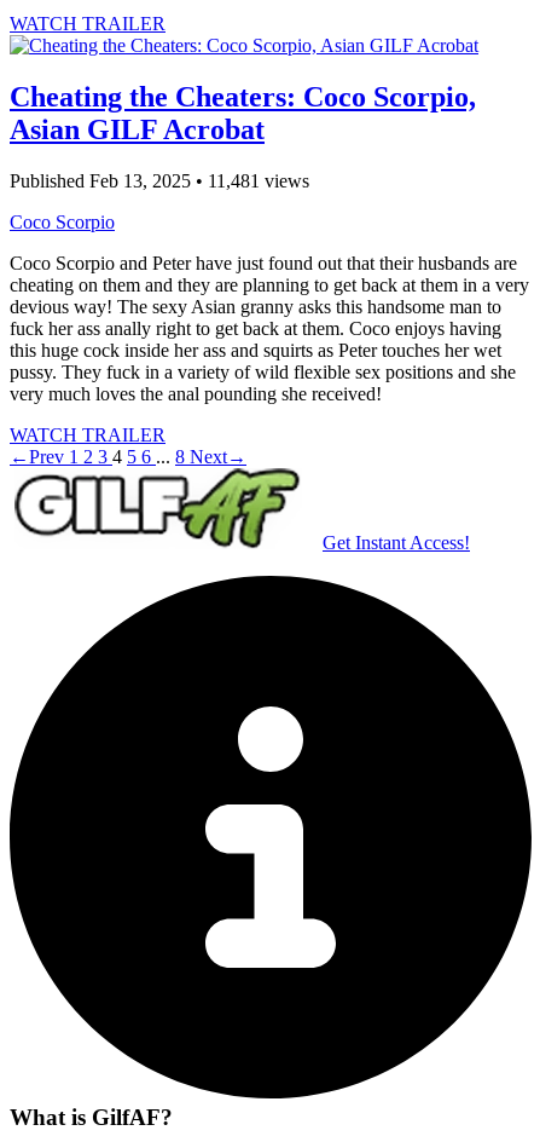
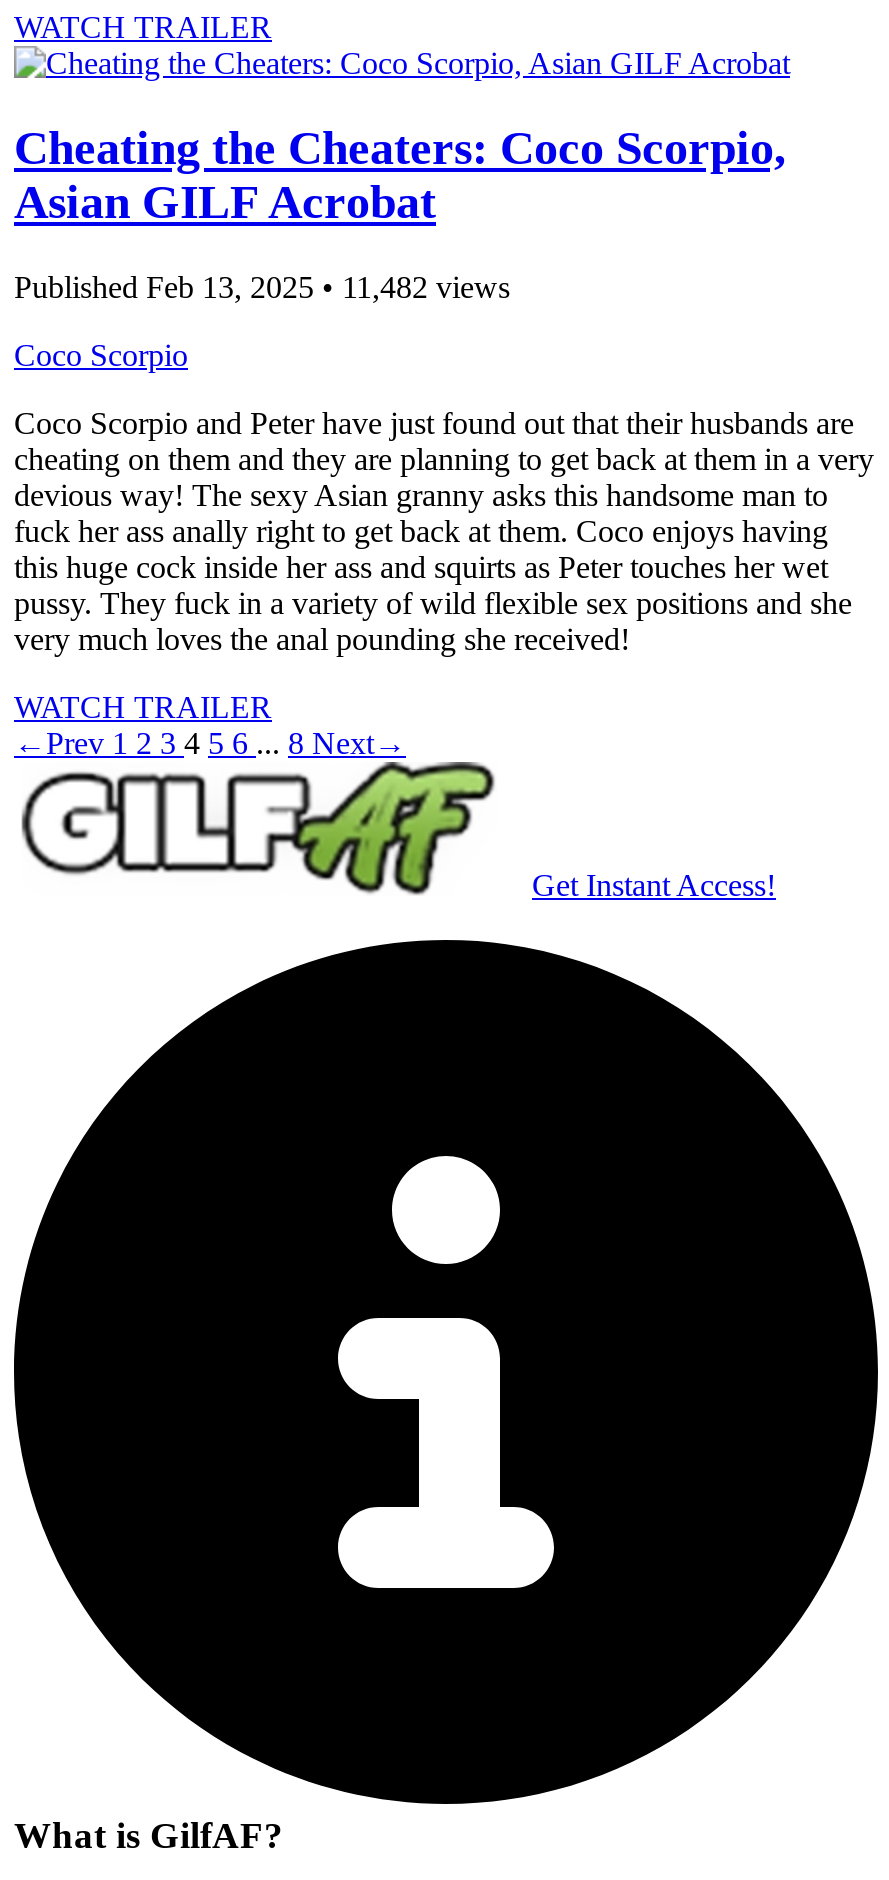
[10,170,309,191] Published Feb 13, 2025 • 11,481 views -> [14,269,510,303] Published Feb 13, 2025 • 11,482 views

